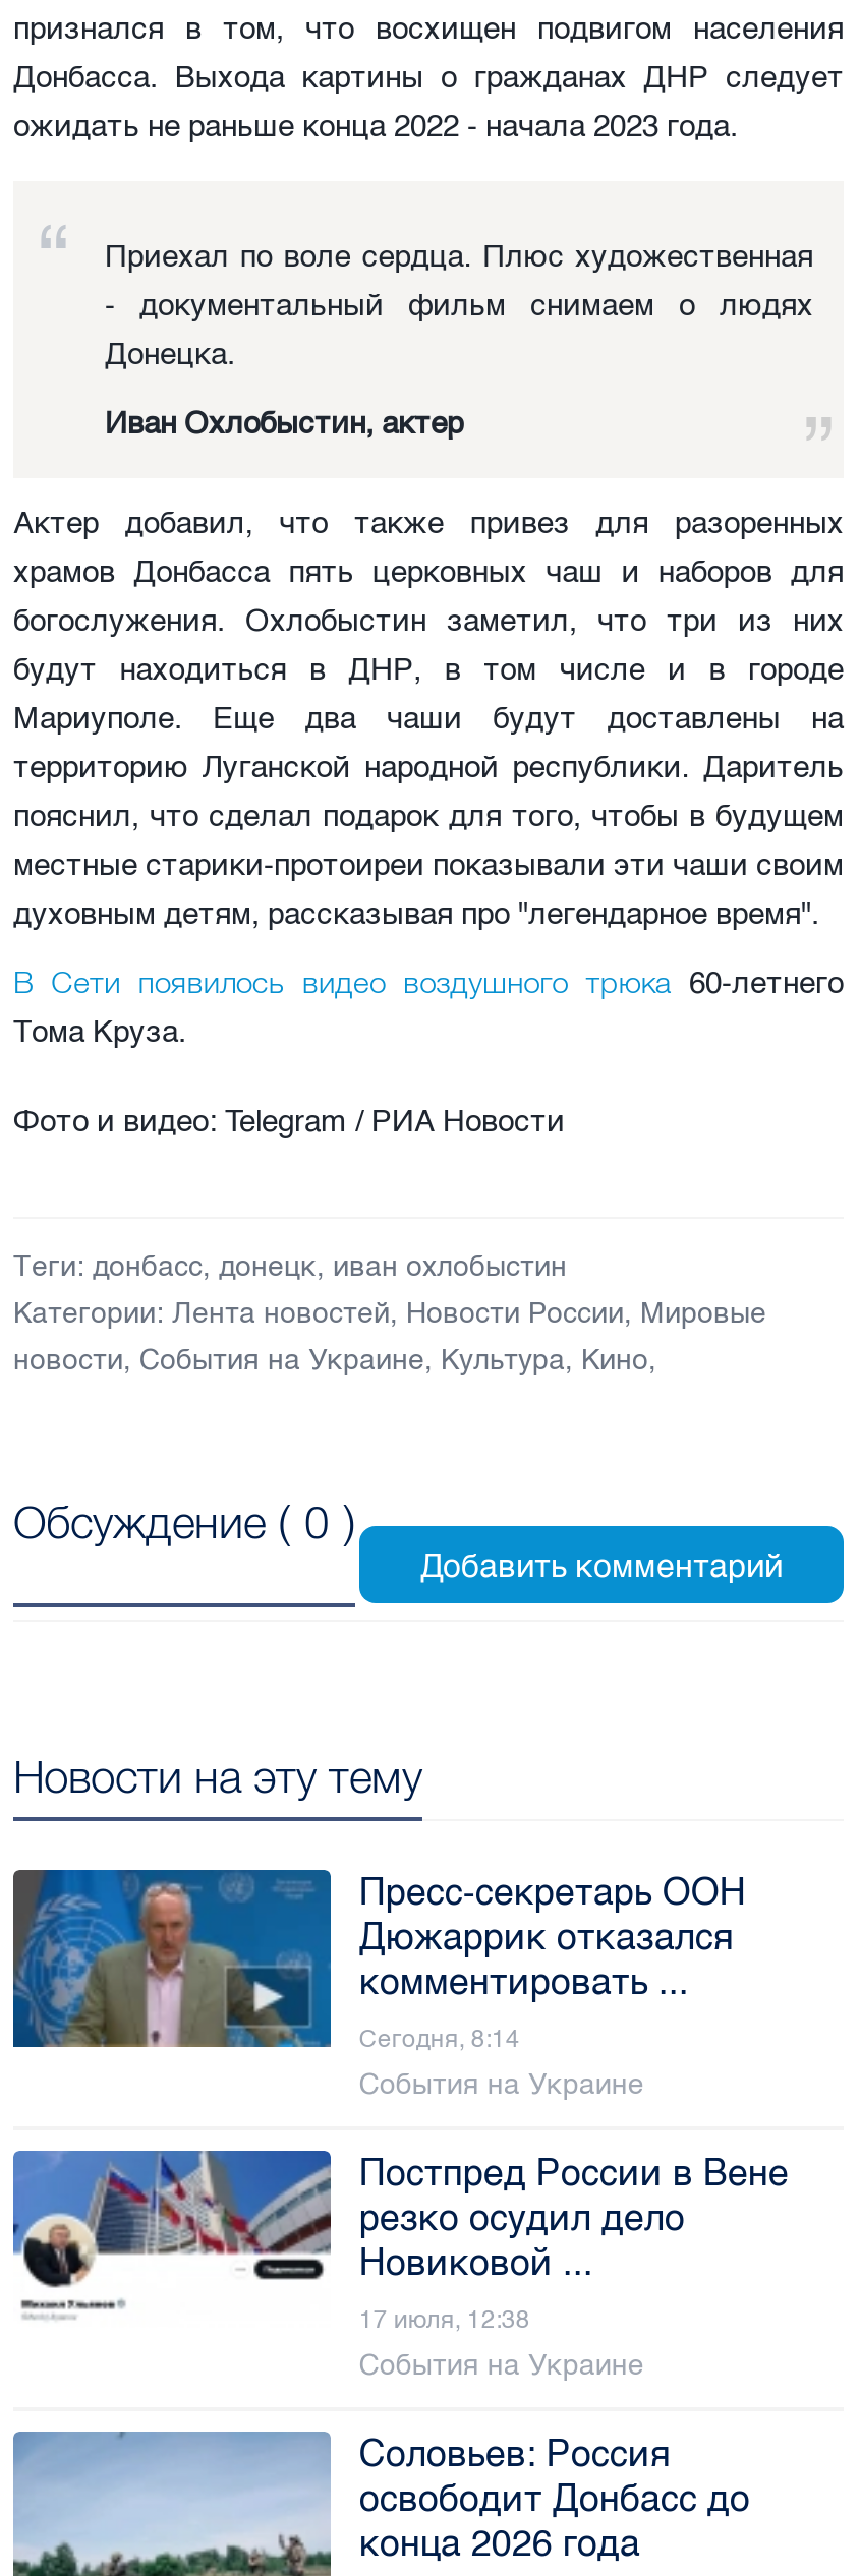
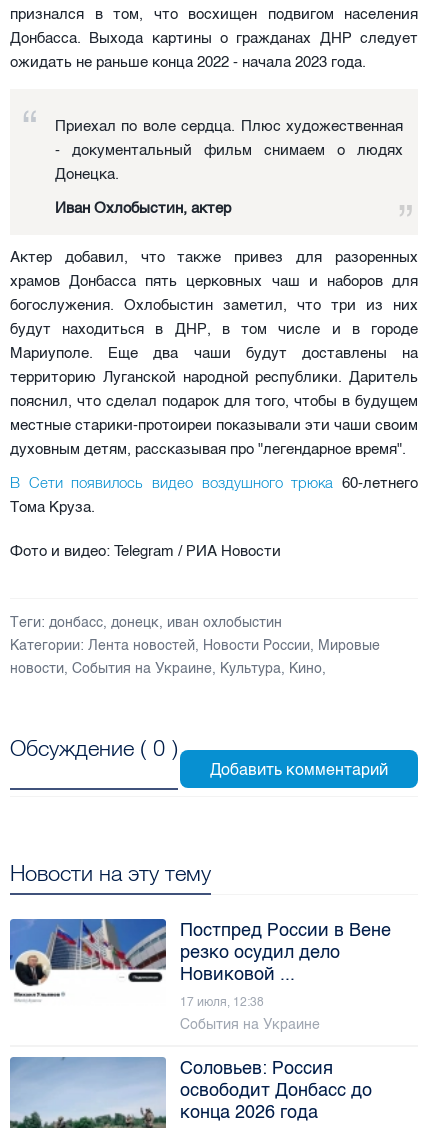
[11,1868,746,2101] [image] | Пресс-секретарь ООН | Дюжаррик отказался | комментировать ... | Сегодня, 8:14 | События на Украине -> none

